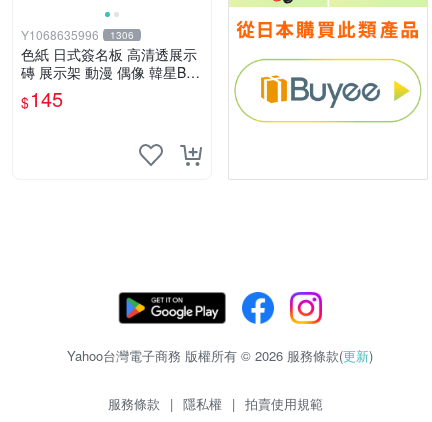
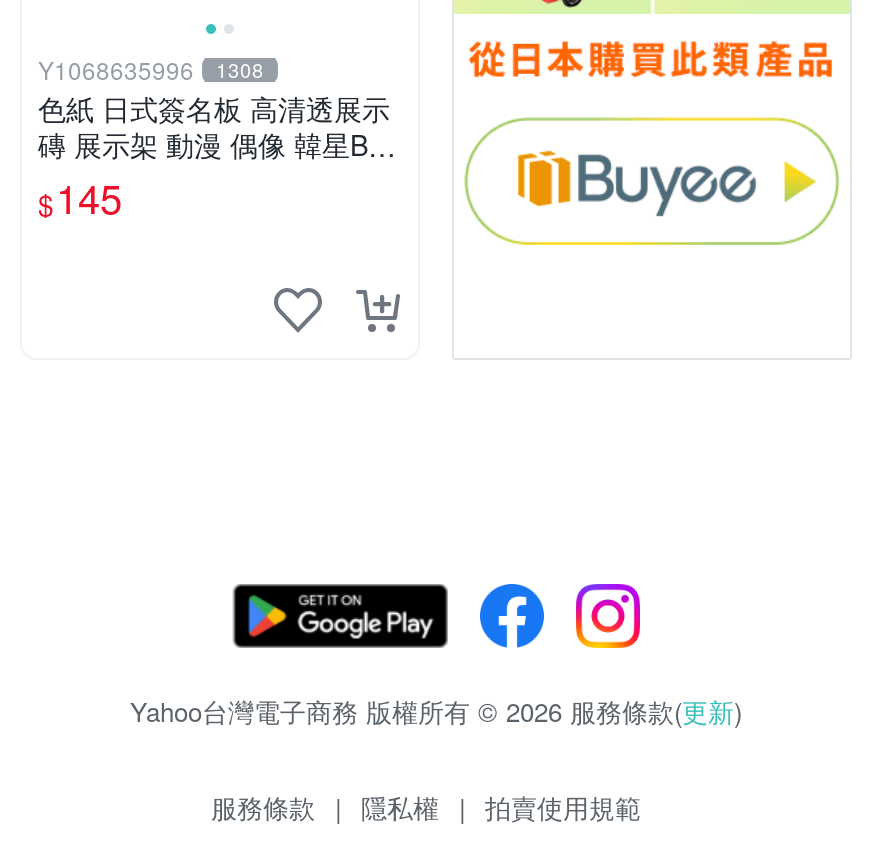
[21,26,134,43] Y1068635996 1306 -> [38,53,264,87] Y1068635996 1308

